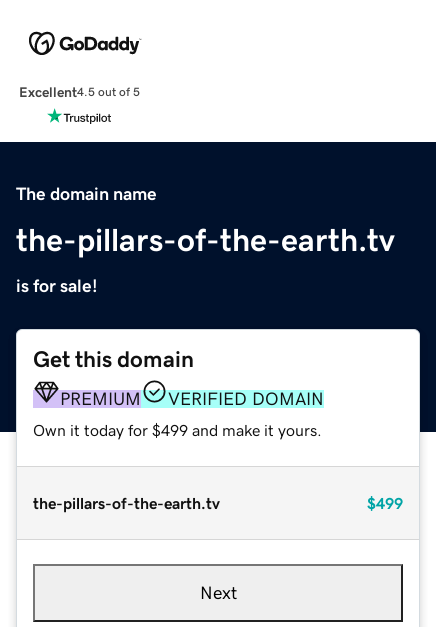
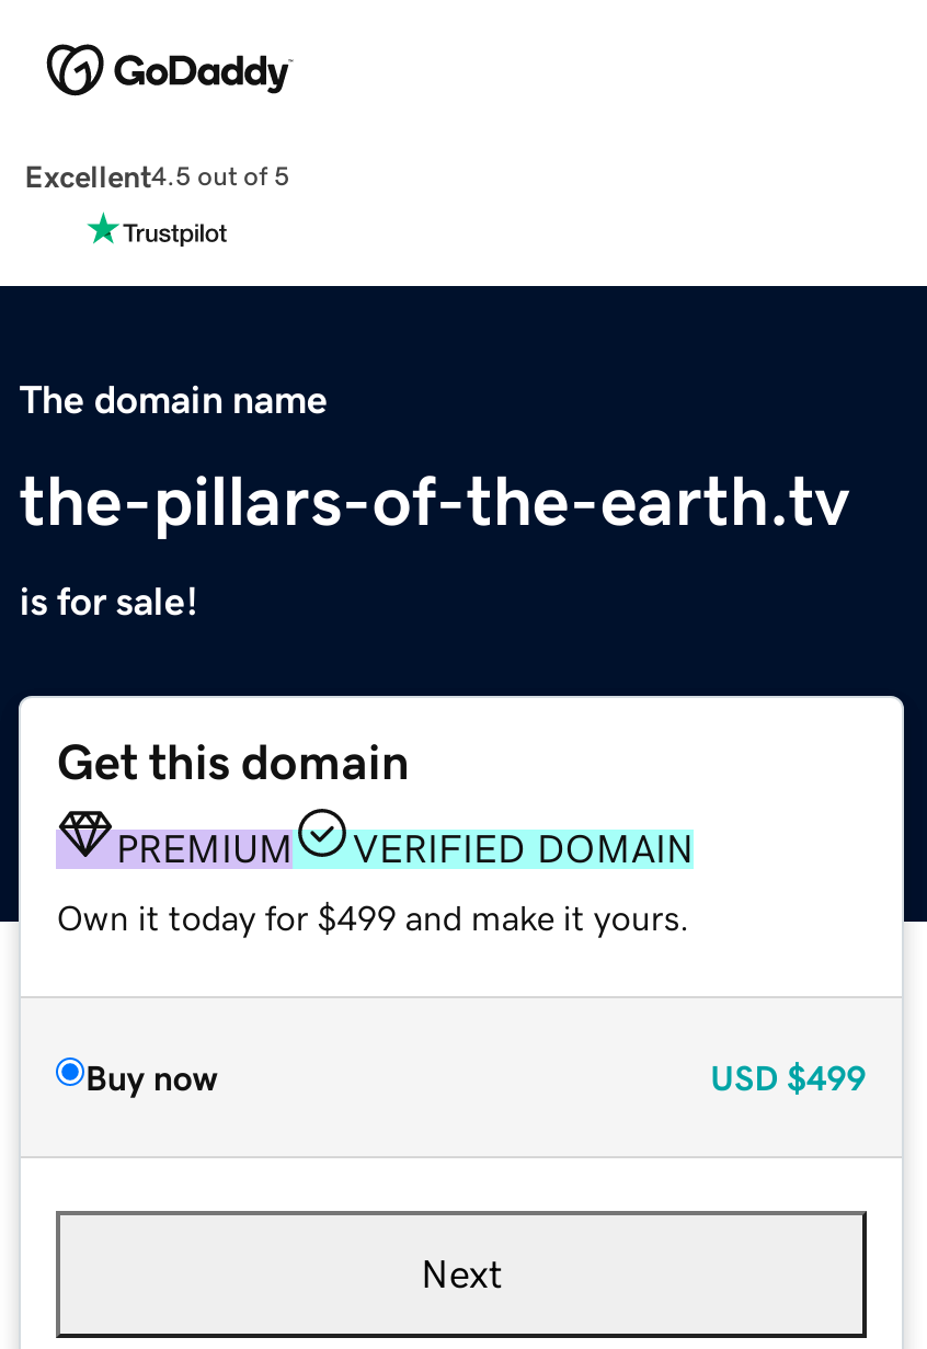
[33,495,403,511] the-pillars-of-the-earth.tv | $499 -> [85,1059,866,1094] Buy now | USD $499

